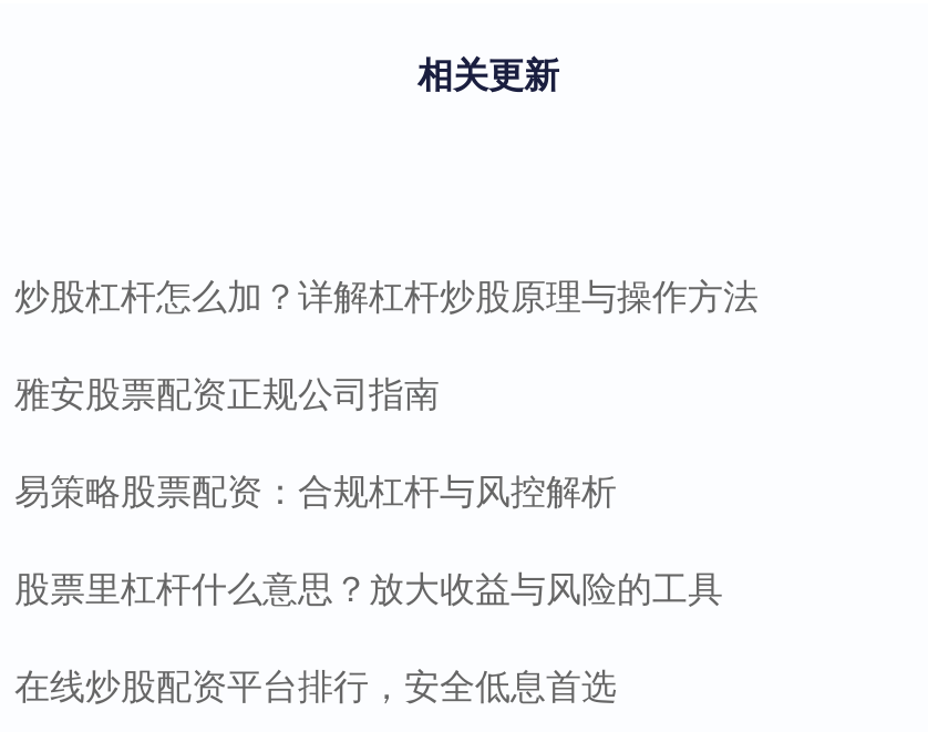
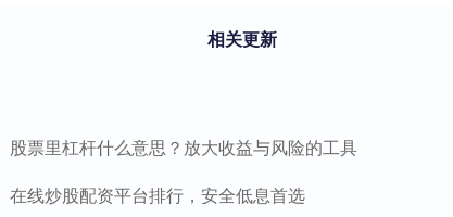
[14,268,759,513] 炒股杠杆怎么加？详解杠杆炒股原理与操作方法 | 雅安股票配资正规公司指南 | 易策略股票配资：合规杠杆与风控解析 -> none

